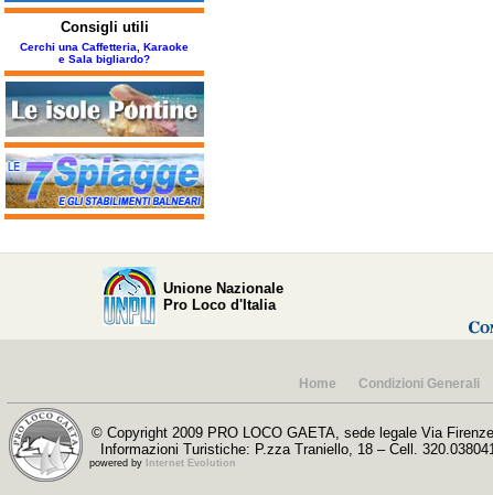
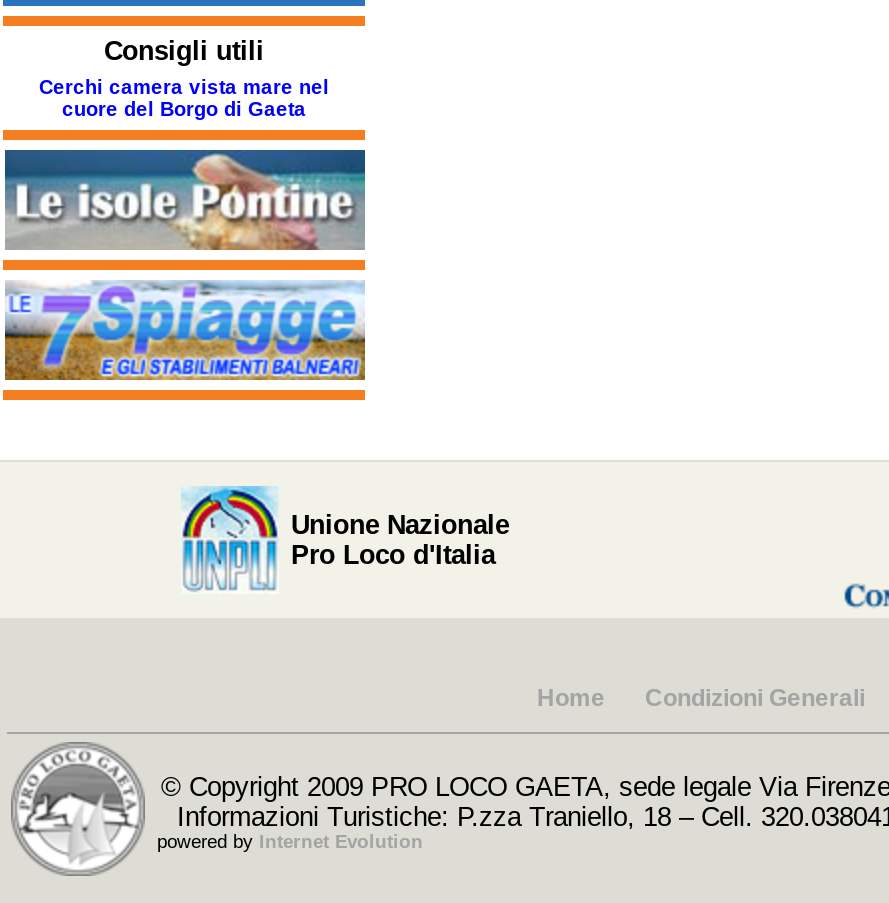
[20,41,189,65] Cerchi una Caffetteria, Karaoke | e Sala bigliardo? -> [39,76,329,120] Cerchi camera vista mare nel | cuore del Borgo di Gaeta

